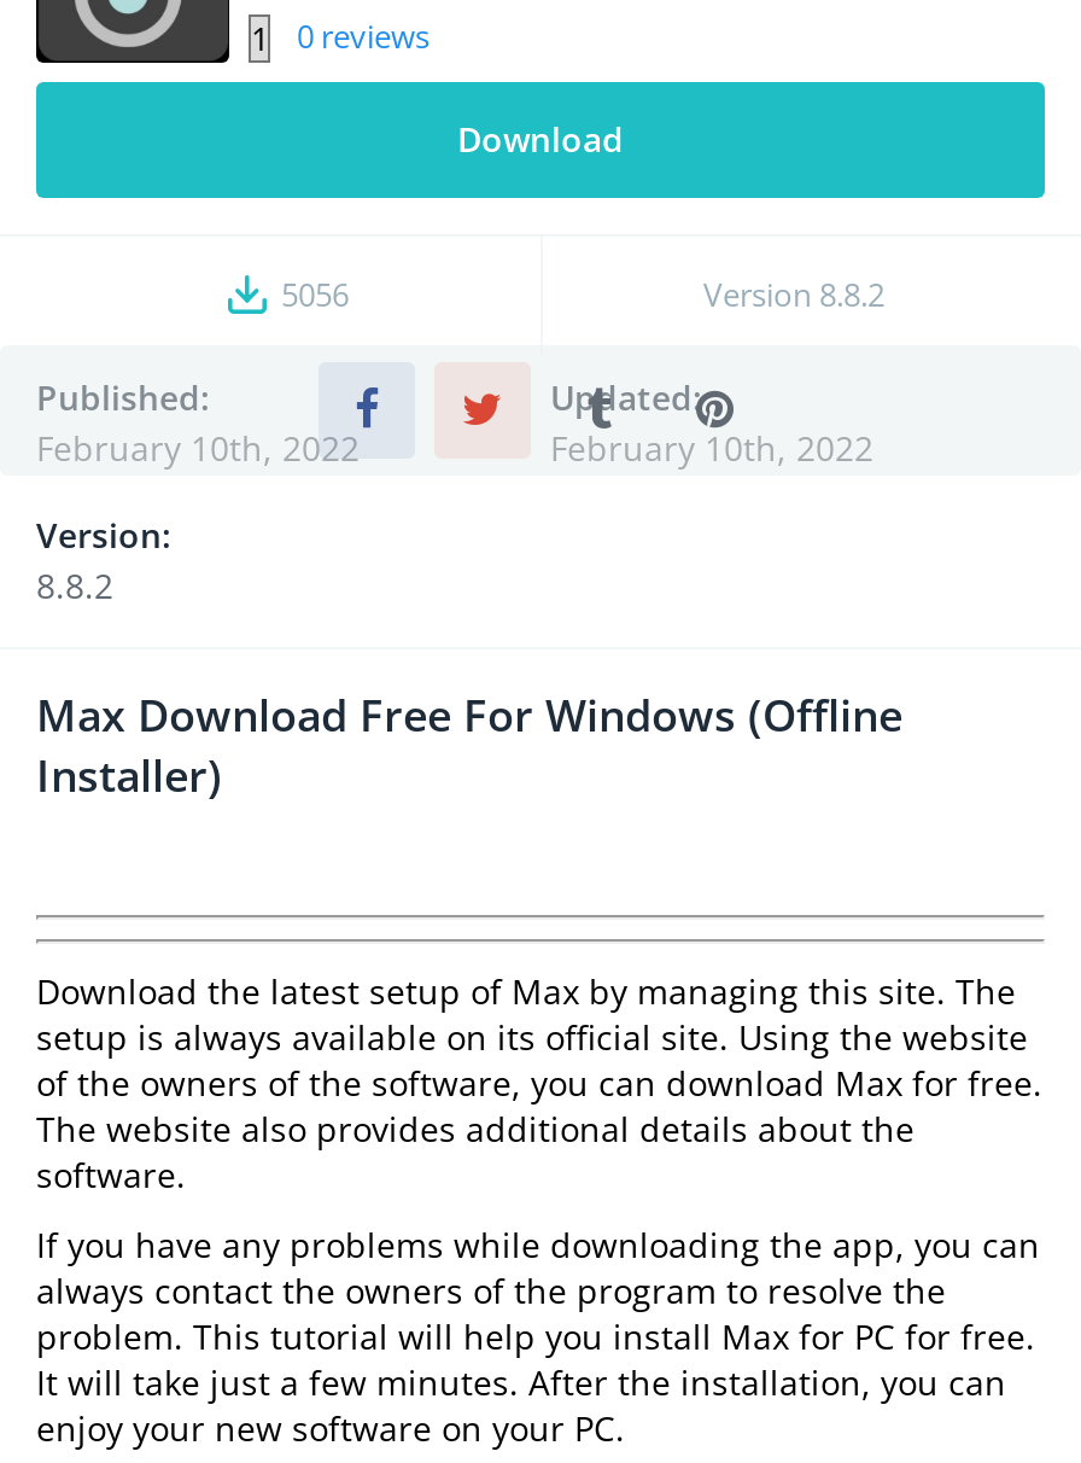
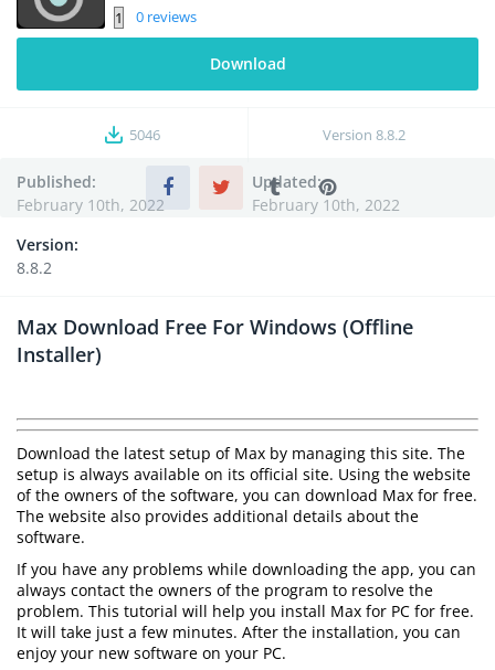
[281,273,349,316] 5056 -> [129,125,160,145] 5046

